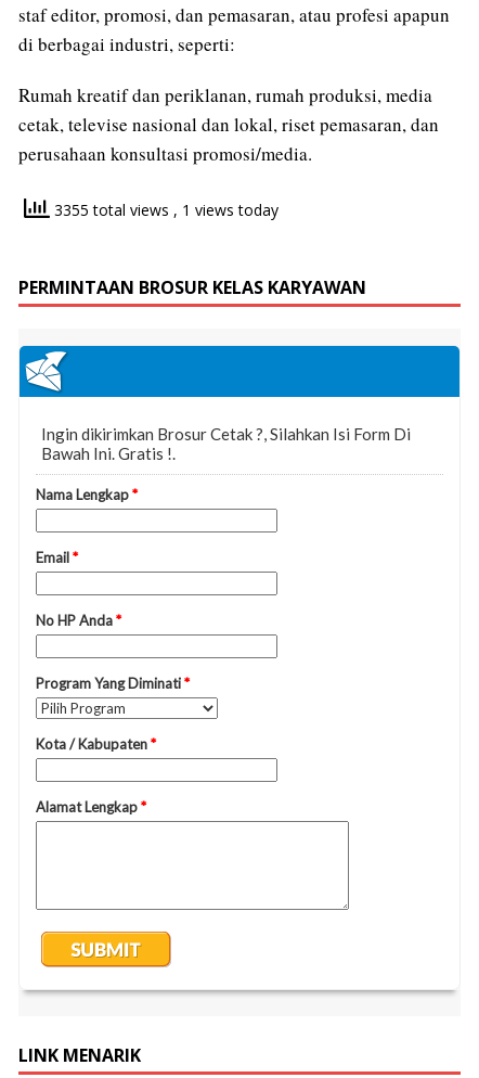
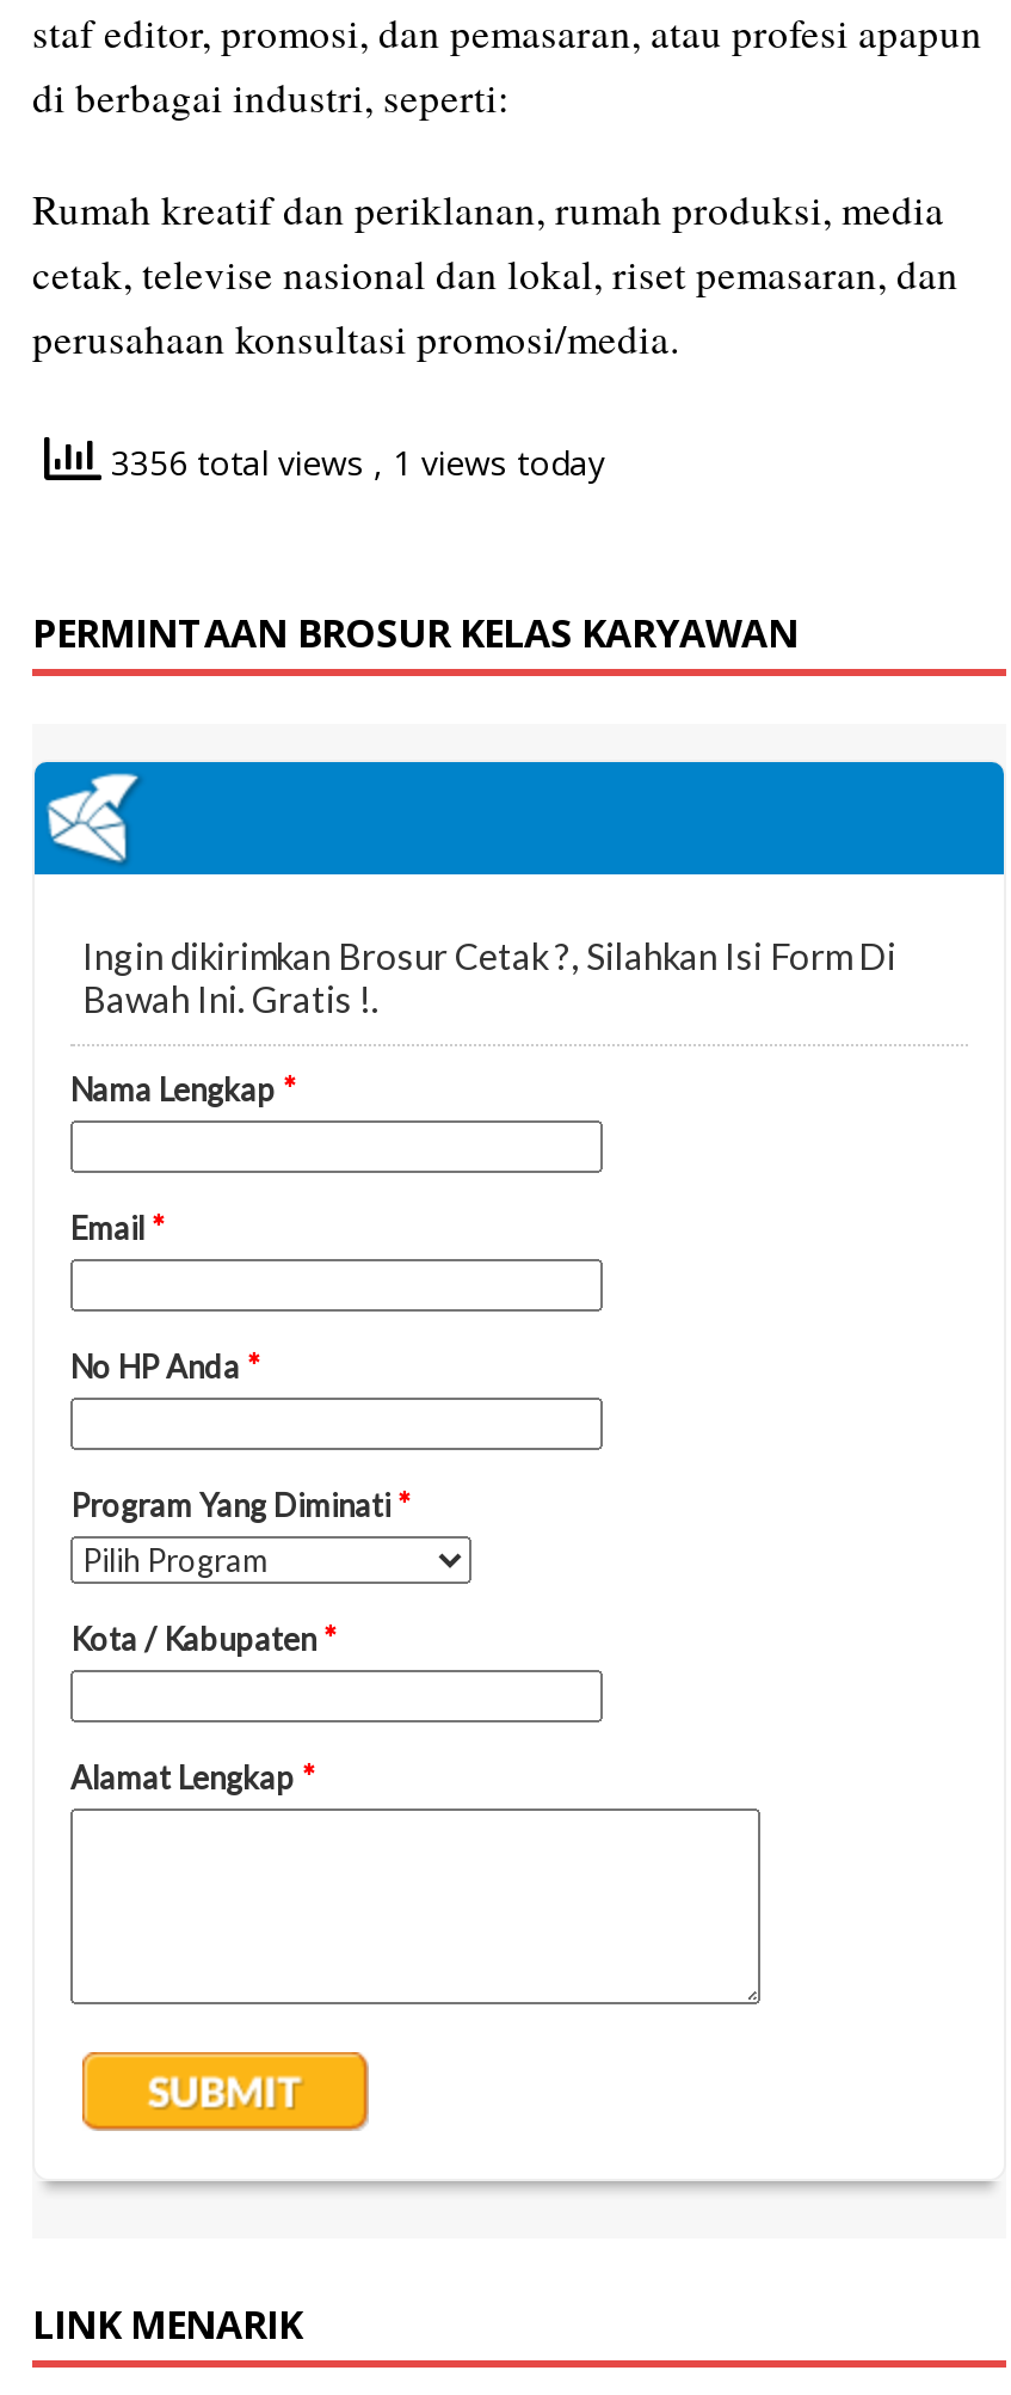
[50,200,279,220] 3355 total views, 1 views today -> [101,440,605,485] 3356 total views, 1 views today

